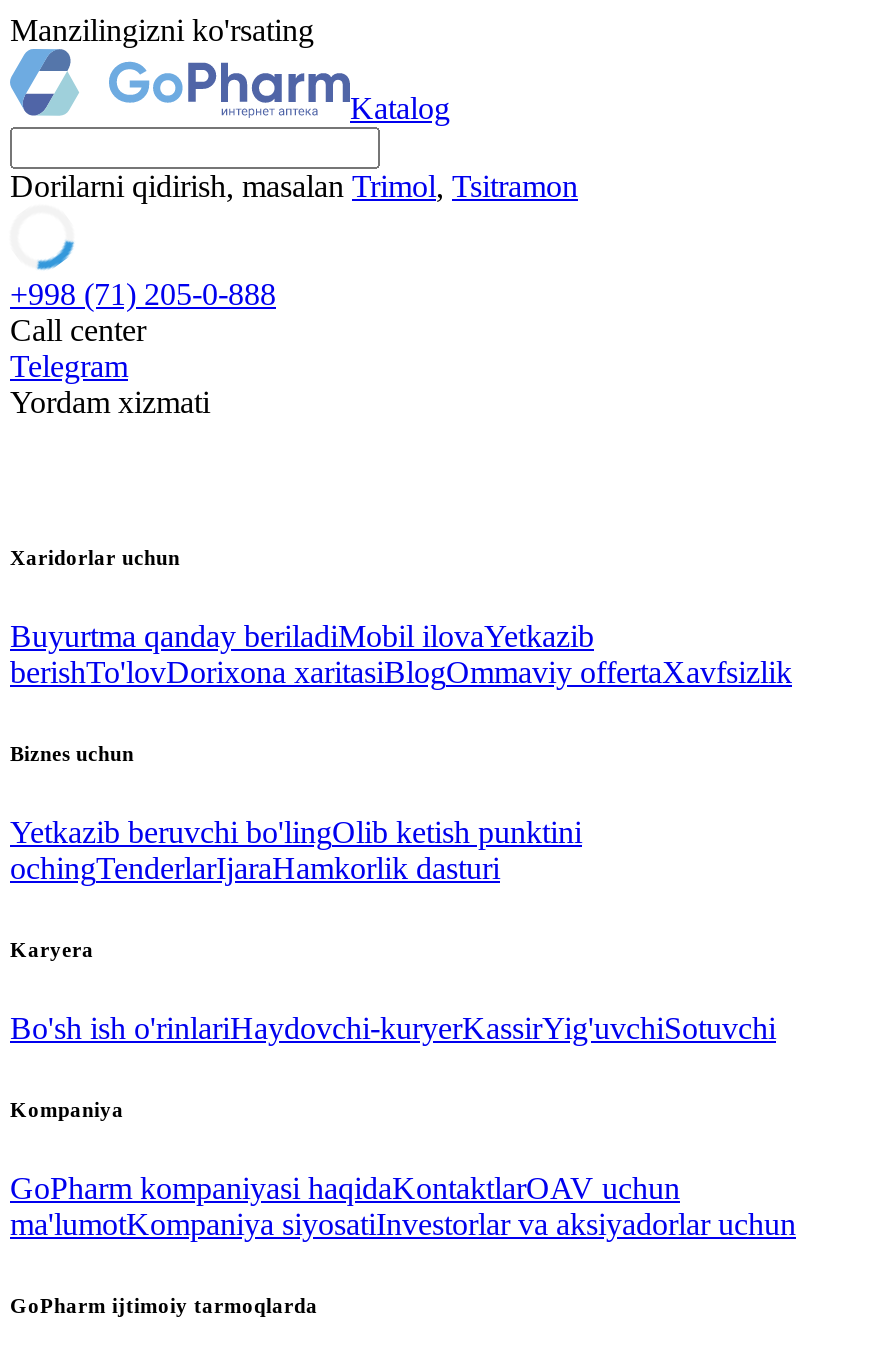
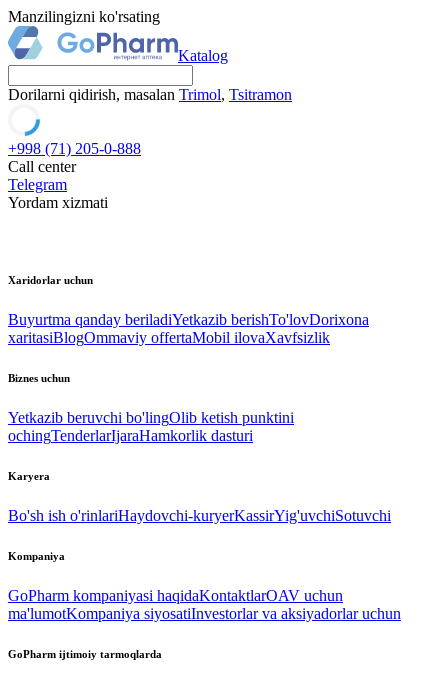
[10,619,792,689] Buyurtma qanday beriladiMobil ilovaYetkazib | berishTo'lovDorixona xaritasiBlogOmmaviy offertaXavfsizlik -> [8,311,369,346] Buyurtma qanday beriladiYetkazib berishTo'lovDorixona | xaritasiBlogOmmaviy offertaMobil ilovaXavfsizlik

